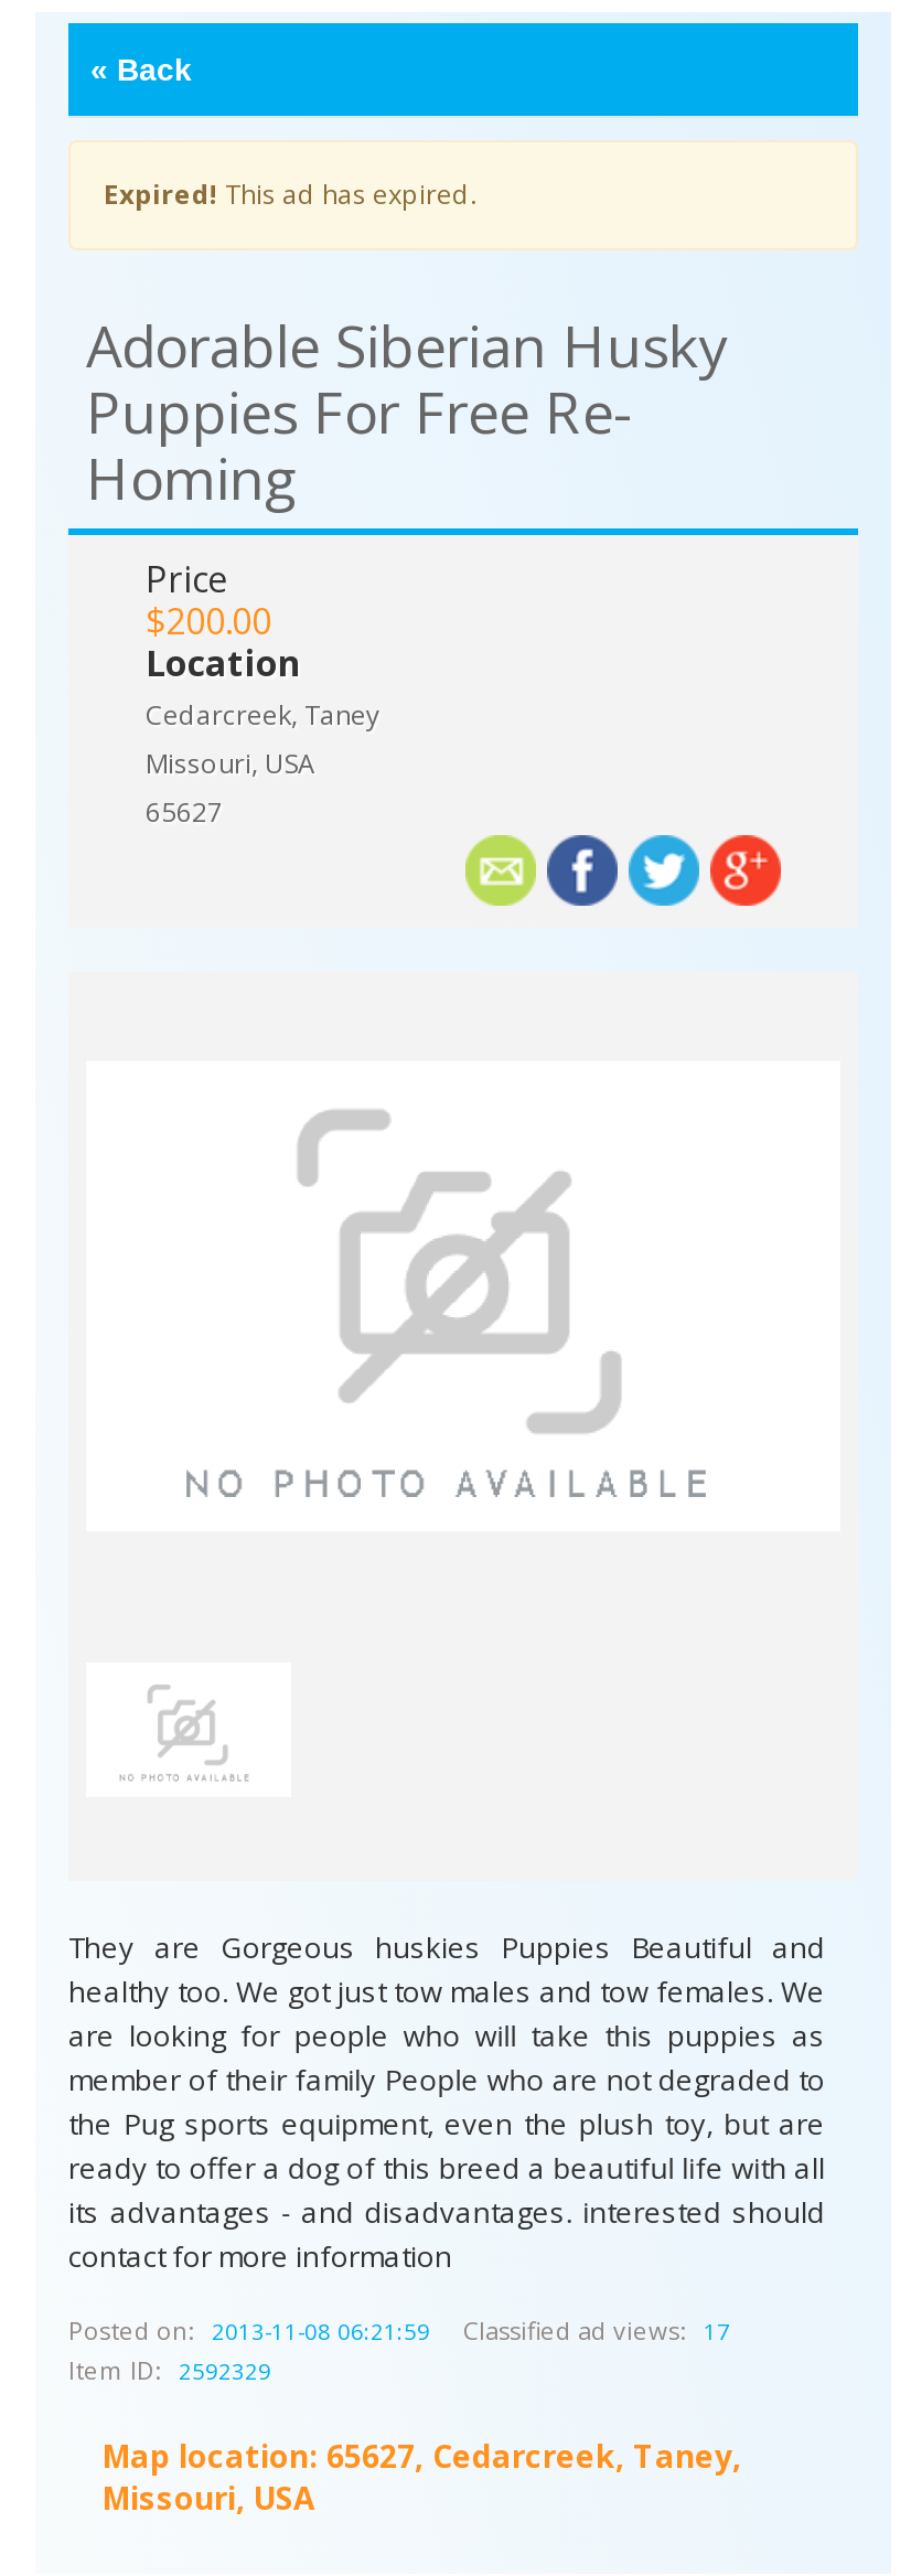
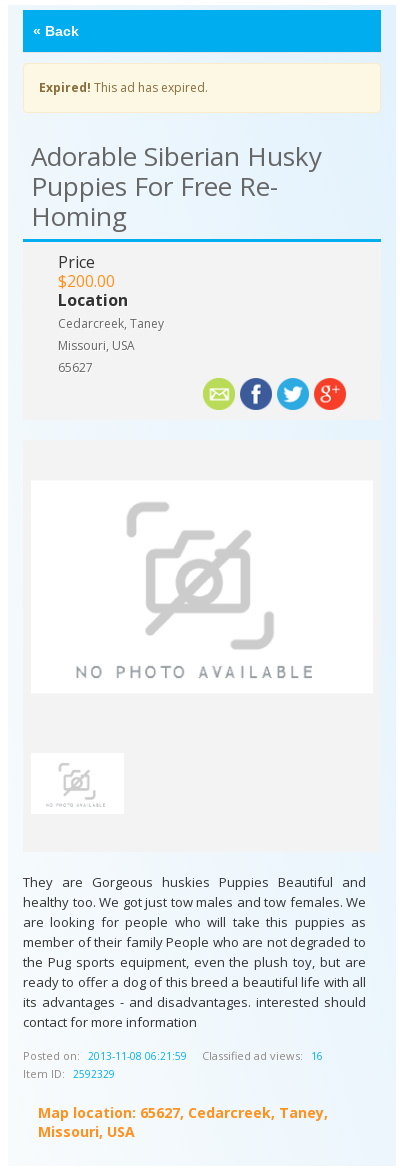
[463,2314,730,2347] Classified ad views: 17 -> [202,1048,323,1063] Classified ad views: 16

